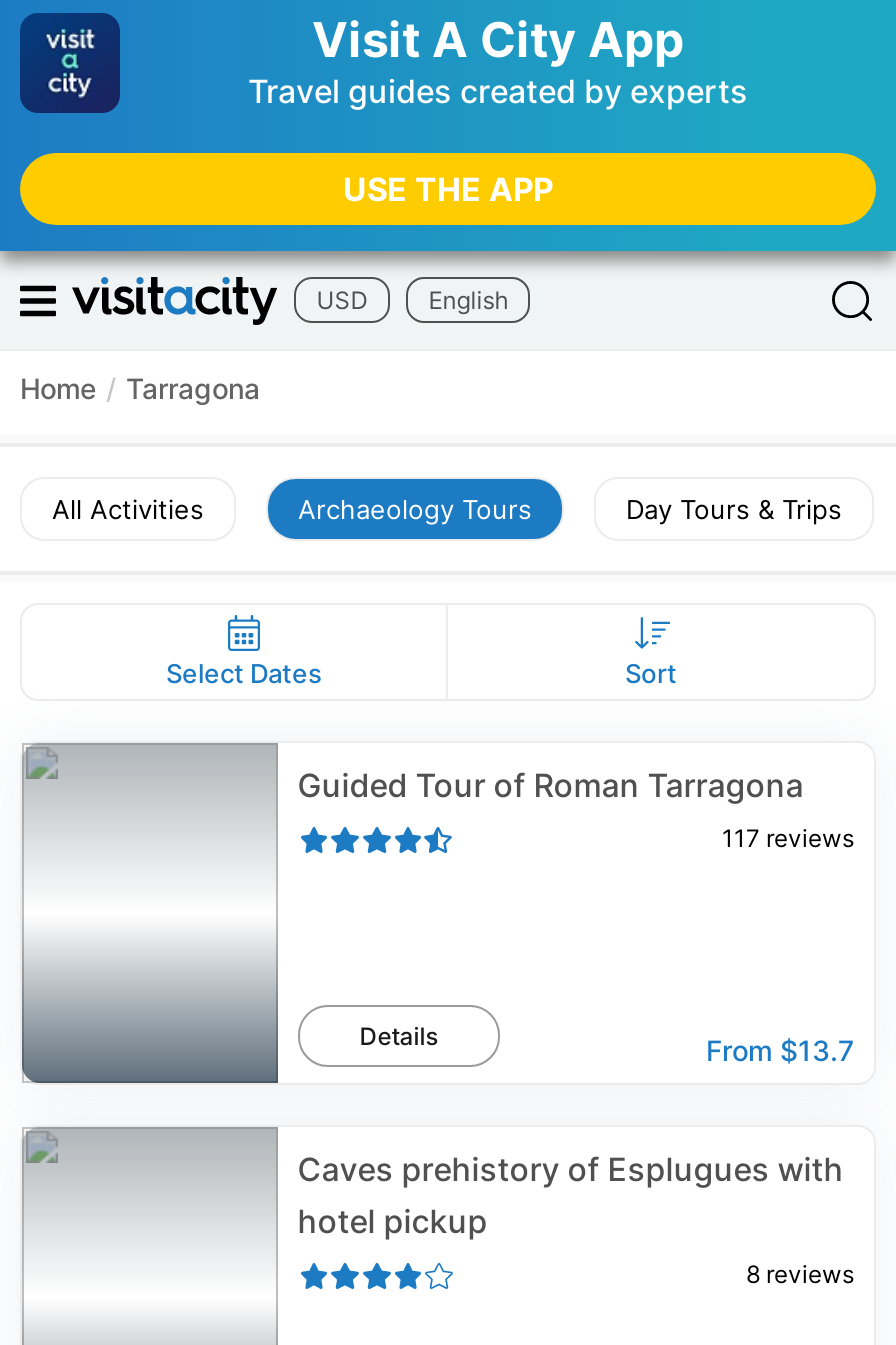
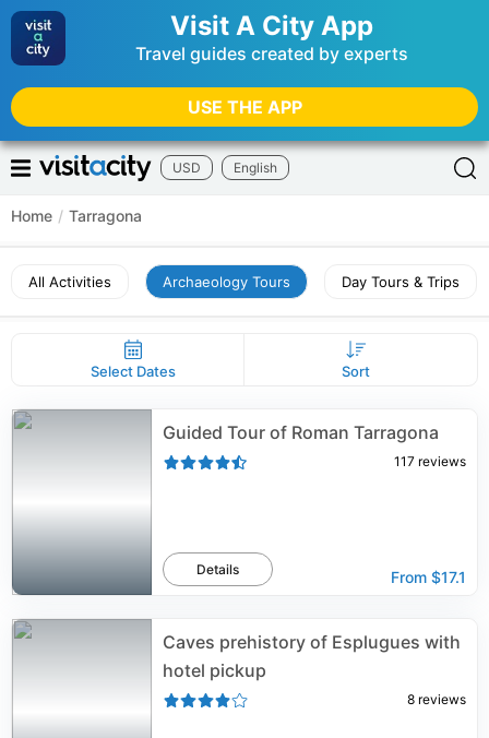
[706,1033,854,1067] From $13.7 -> [391,568,466,586] From $17.1

